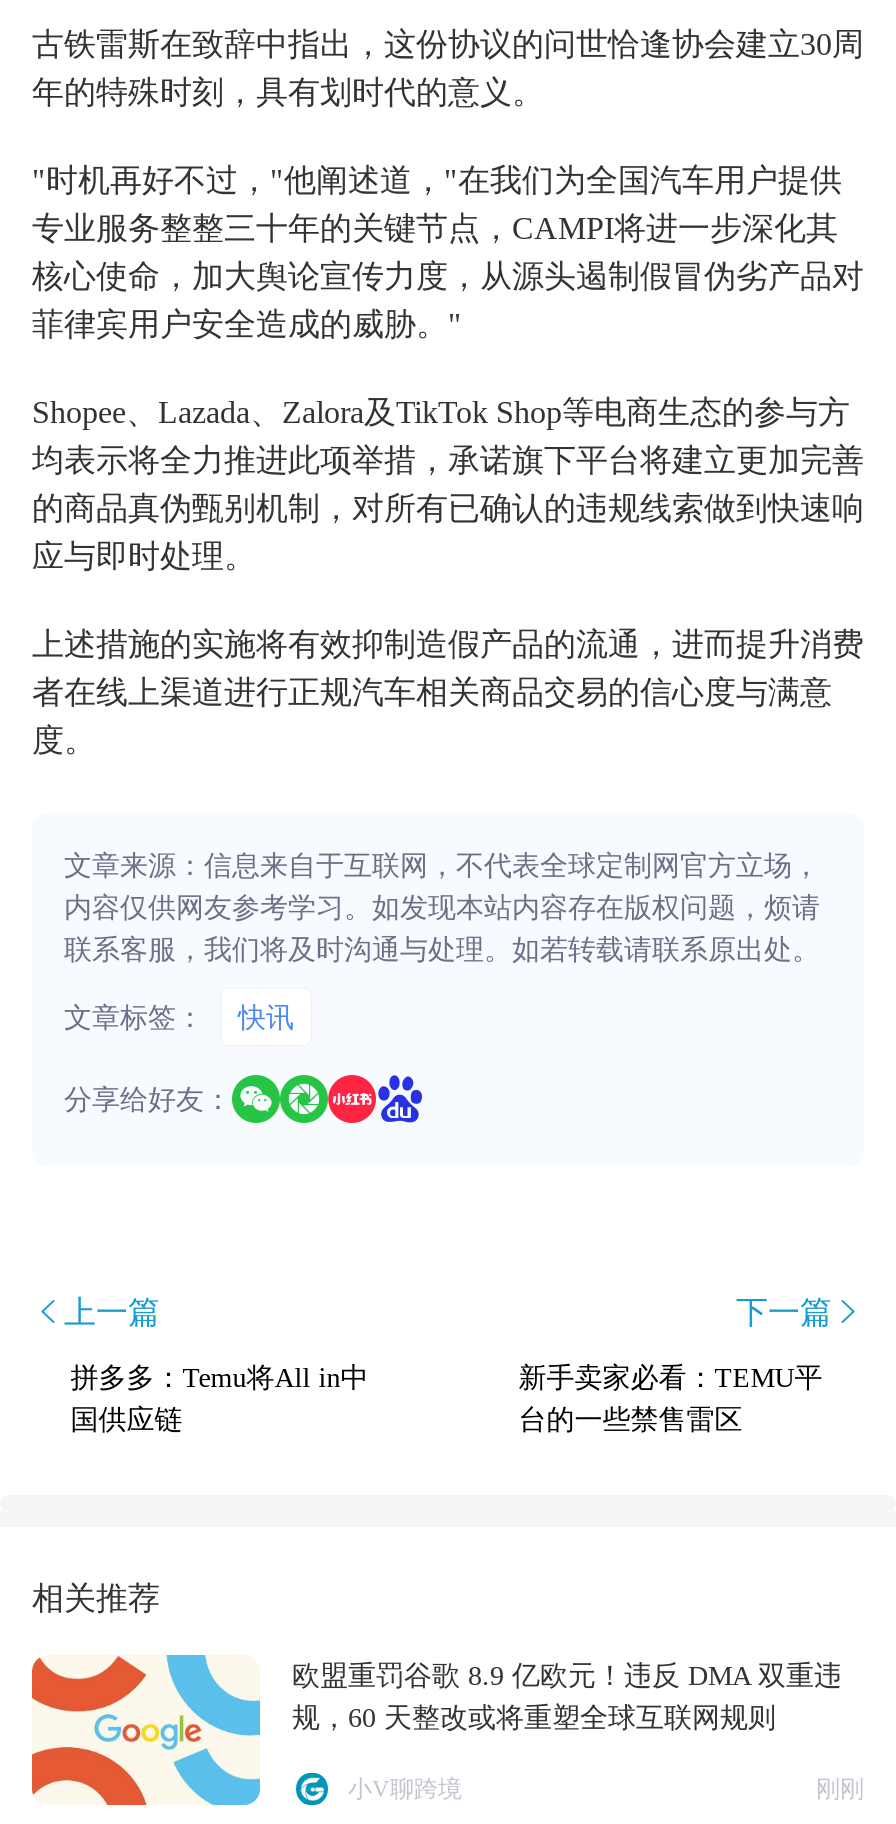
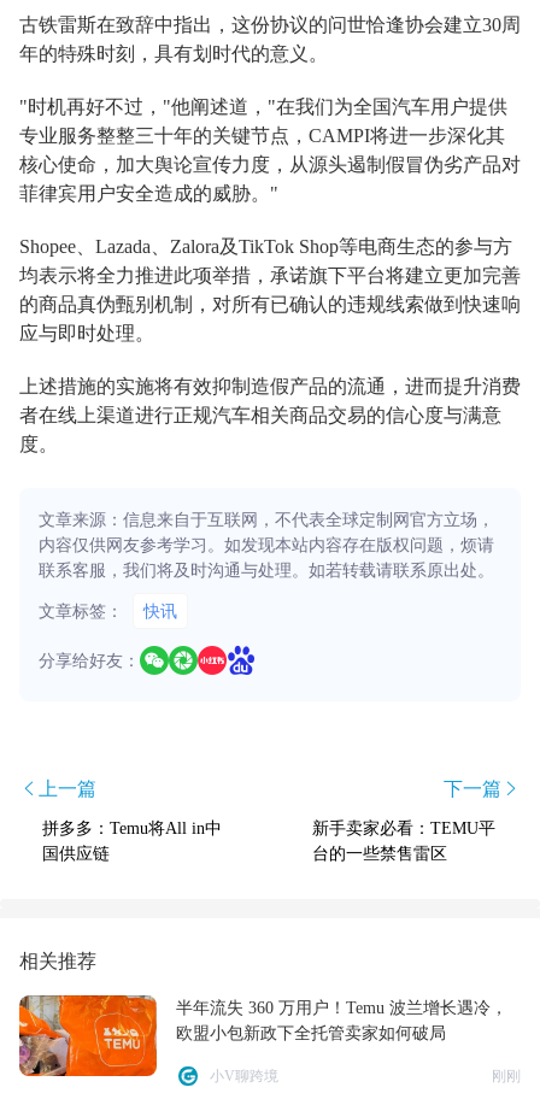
[30,1653,842,1807] [image] | 欧盟重罚谷歌 8.9 亿欧元！违反 DMA 双重违 | 规，60 天整改或将重塑全球互联网规则 -> [18,994,507,1086] [image] | 半年流失 360 万用户！Temu 波兰增长遇冷， | 欧盟小包新政下全托管卖家如何破局

